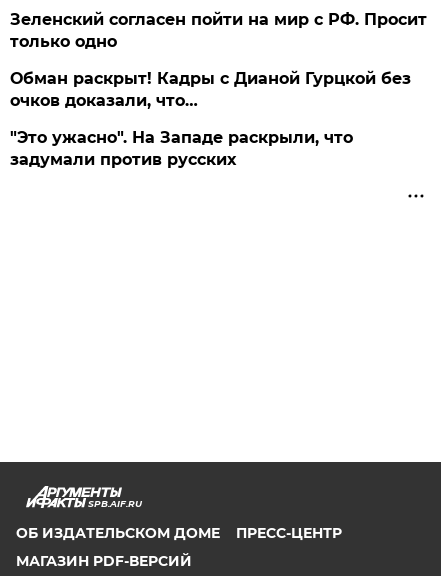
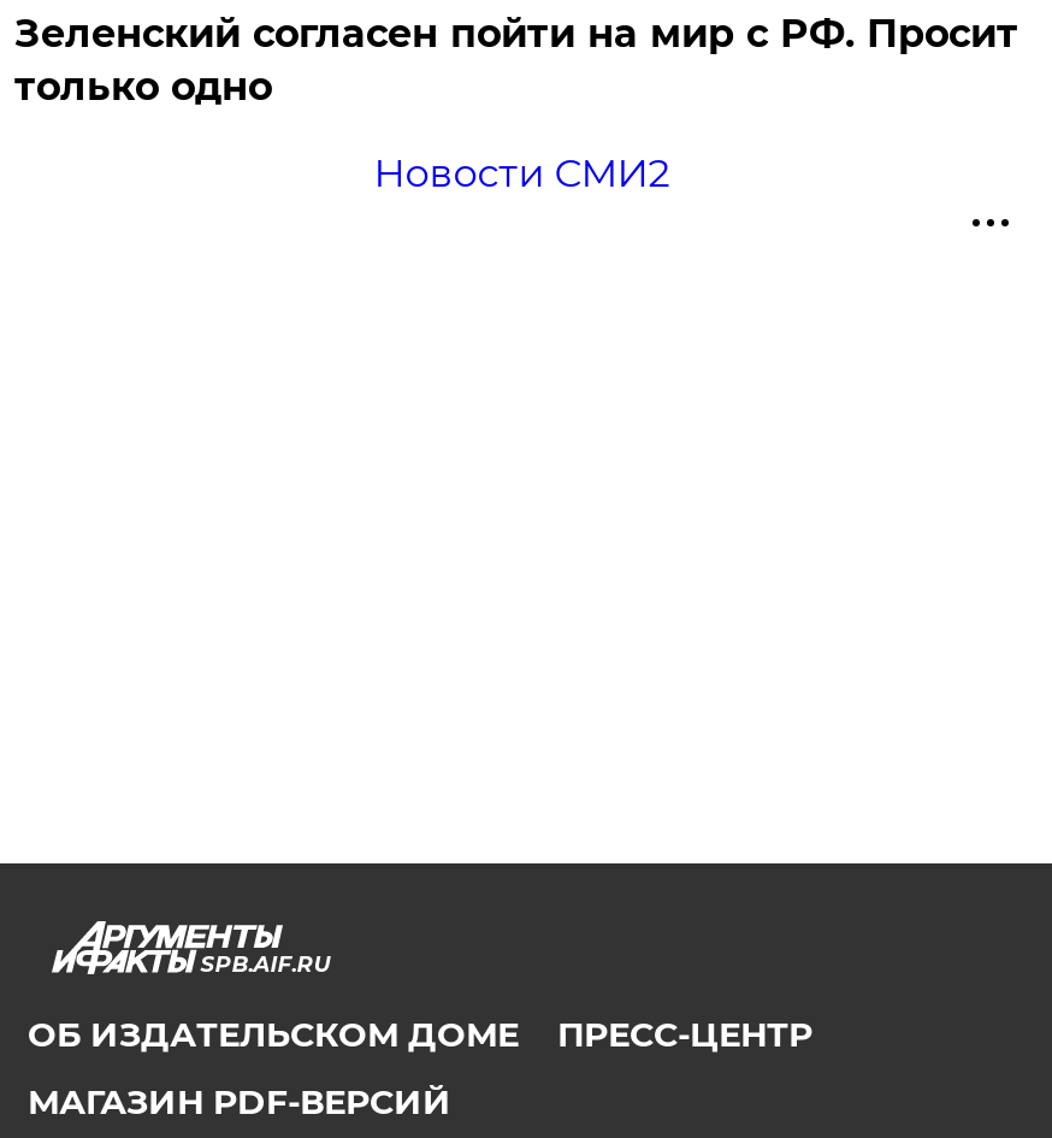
[10,69,411,169] Обман раскрыт! Кадры с Дианой Гурцкой без | очков доказали, что… | "Это ужасно". На Западе раскрыли, что | задумали против русских -> [374,151,670,196] Новости СМИ2

